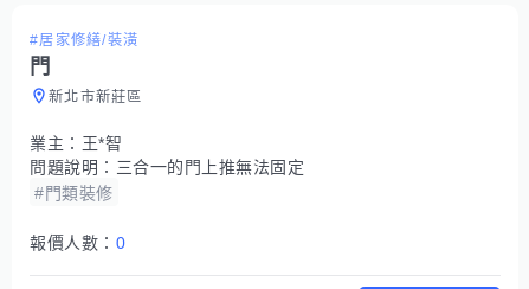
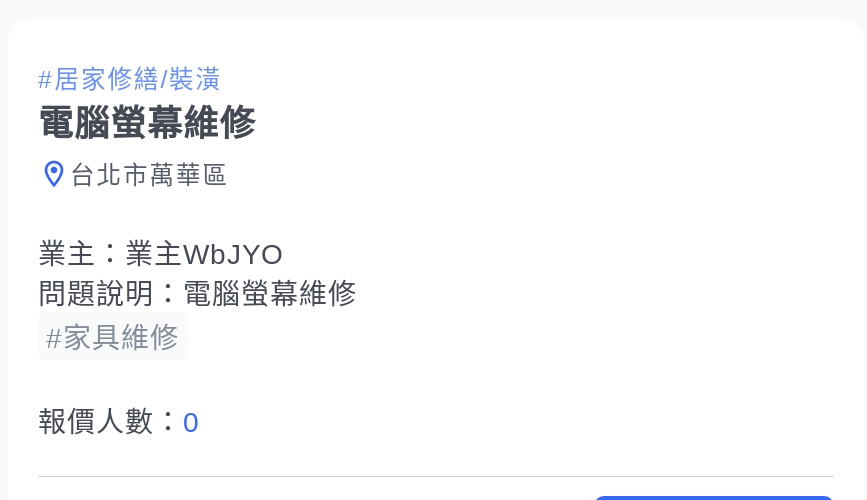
[30,54,143,105] 門 | 新北市新莊區 -> [38,104,256,190] 電腦螢幕維修 | 台北市萬華區
[30,134,304,203] 業主：王*智 | 問題說明：三合一的門上推無法固定 | #門類裝修 -> [38,238,357,354] 業主：業主WbJYO | 問題說明：電腦螢幕維修 | #家具維修

